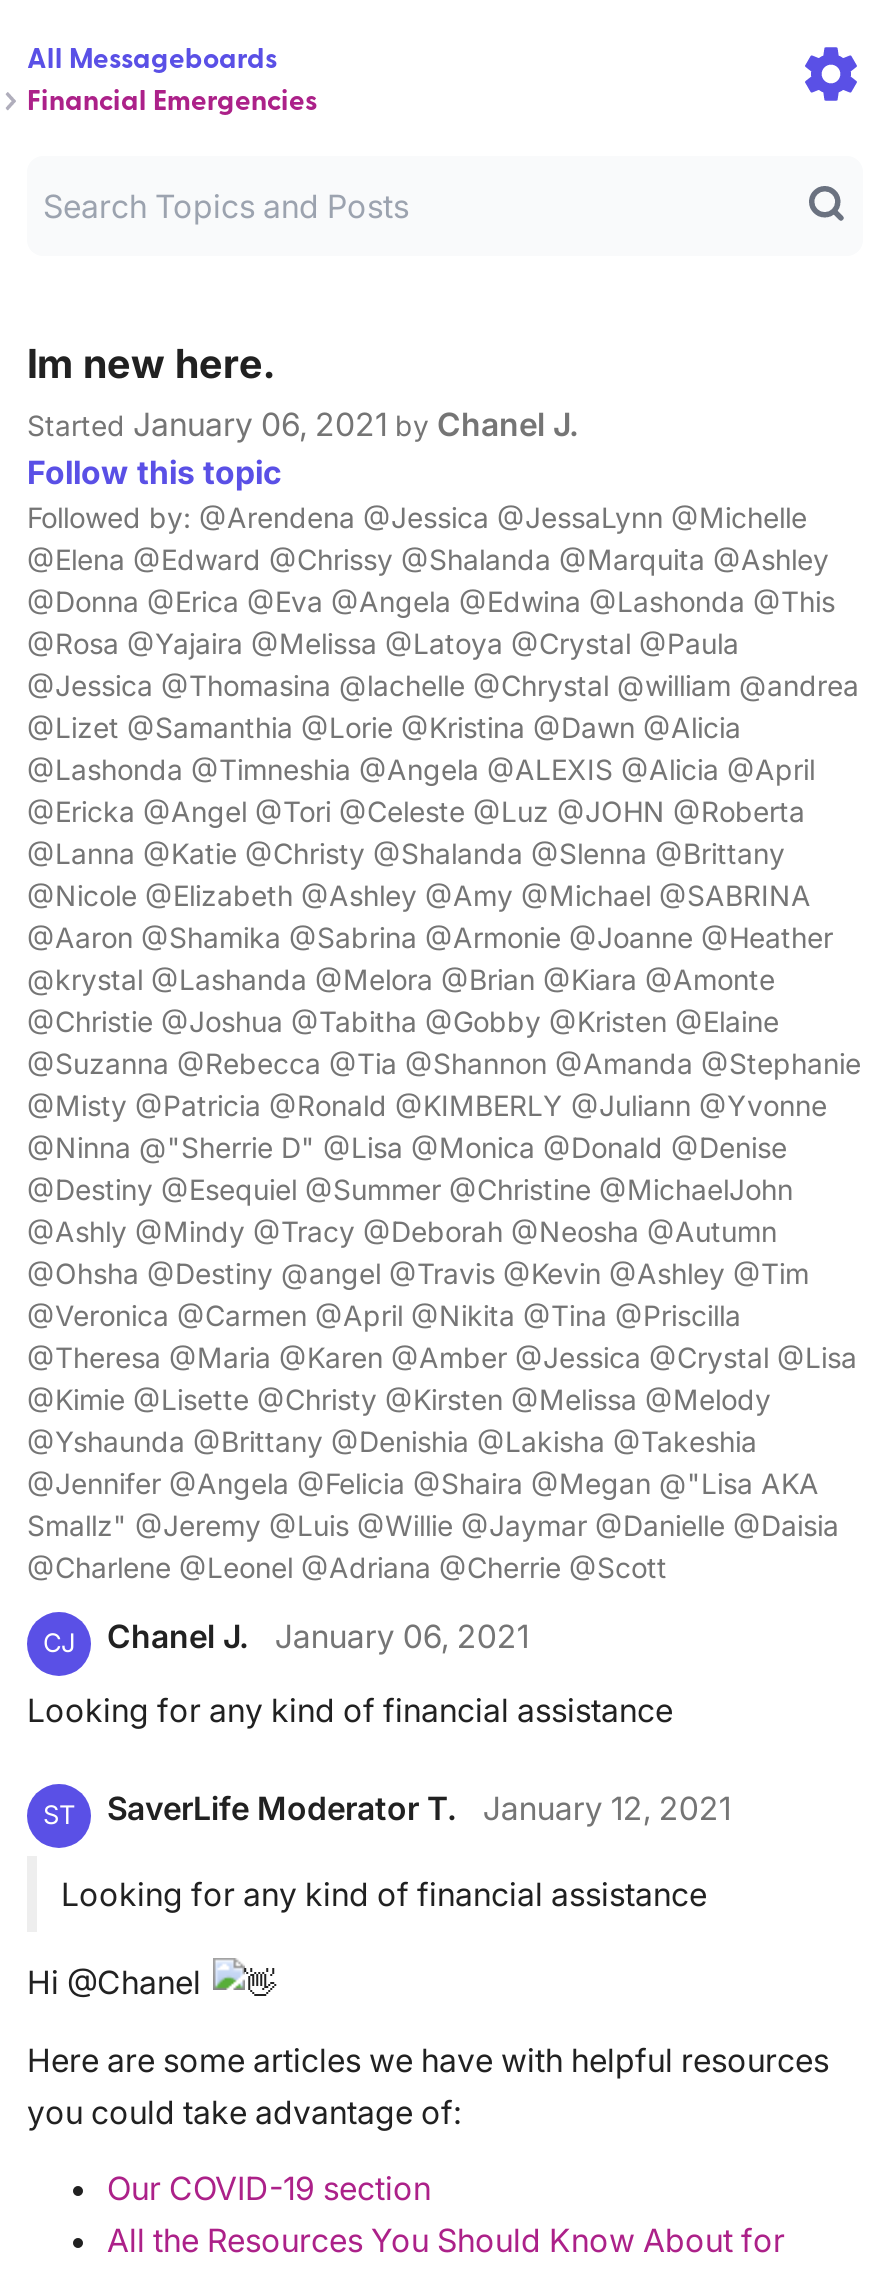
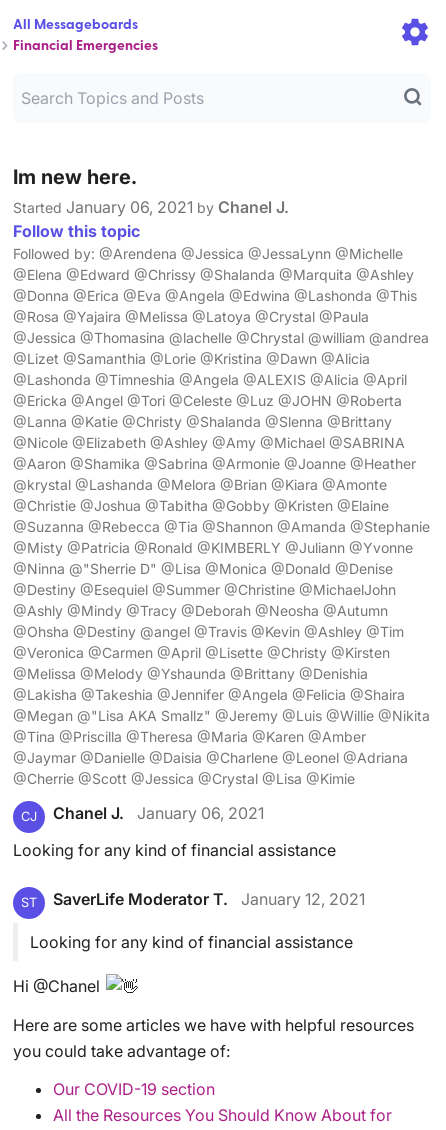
[27,1297,857,1583] @Veronica @Carmen @April @Nikita @Tina @Priscilla | @Theresa @Maria @Karen @Amber @Jessica @Crystal @Lisa | @Kimie @Lisette @Christy @Kirsten @Melissa @Melody | @Yshaunda @Brittany @Denishia @Lakisha @Takeshia | @Jennifer @Angela @Felicia @Shaira @Megan @"Lisa AKA | Smallz" @Jeremy @Luis @Willie @Jaymar @Danielle @Daisia | @Charlene @Leonel @Adriana @Cherrie @Scott -> [13,644,430,787] @Veronica @Carmen @April @Lisette @Christy @Kirsten | @Melissa @Melody @Yshaunda @Brittany @Denishia | @Lakisha @Takeshia @Jennifer @Angela @Felicia @Shaira | @Megan @"Lisa AKA Smallz" @Jeremy @Luis @Willie @Nikita | @Tina @Priscilla @Theresa @Maria @Karen @Amber | @Jaymar @Danielle @Daisia @Charlene @Leonel @Adriana | @Cherrie @Scott @Jessica @Crystal @Lisa @Kimie

